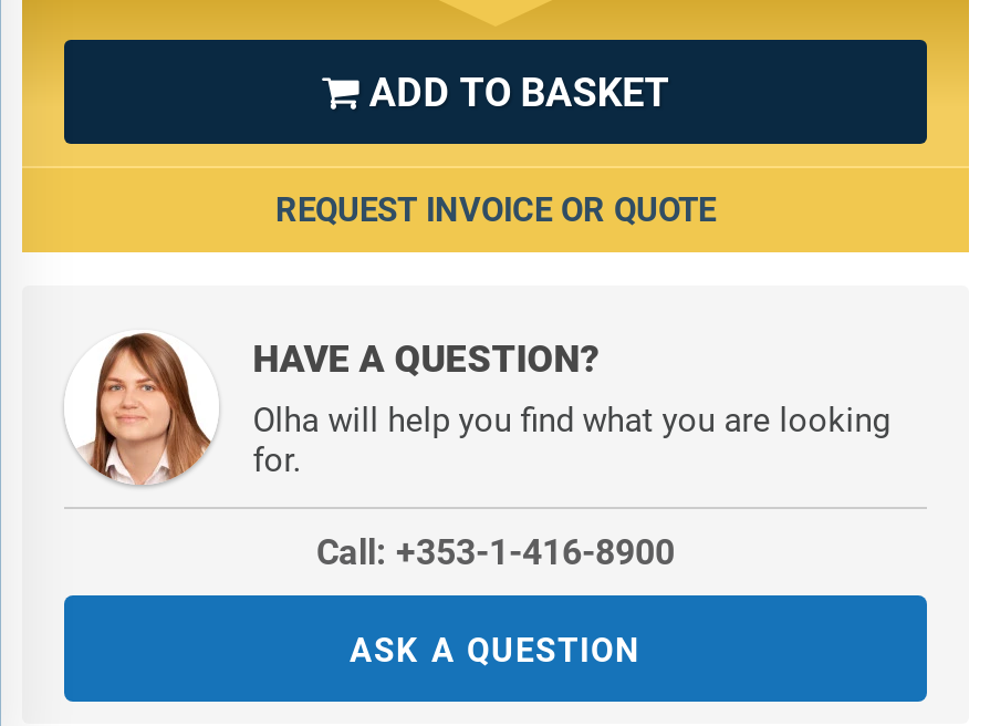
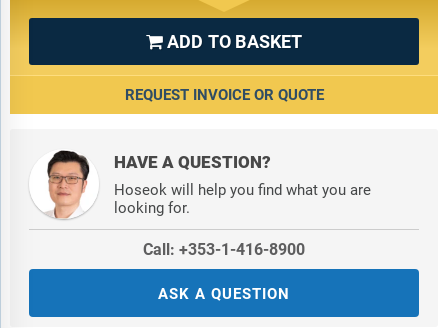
[82,332,890,483] [image] | Olha will help you find what you are looking | for. -> [37,150,371,219] [image] | Hoseok will help you find what you are | looking for.

